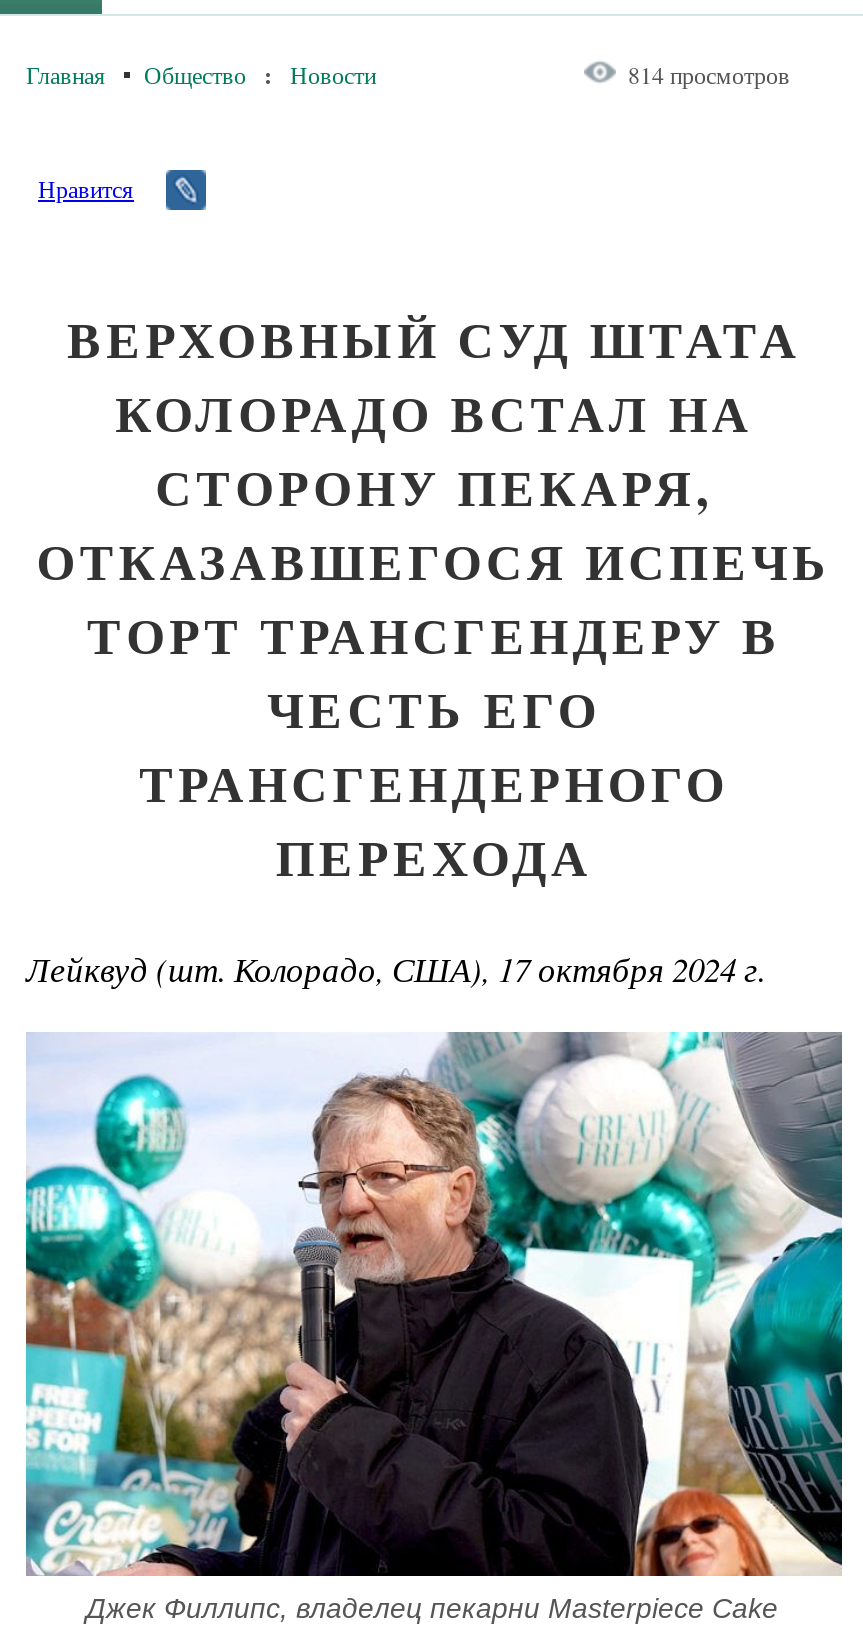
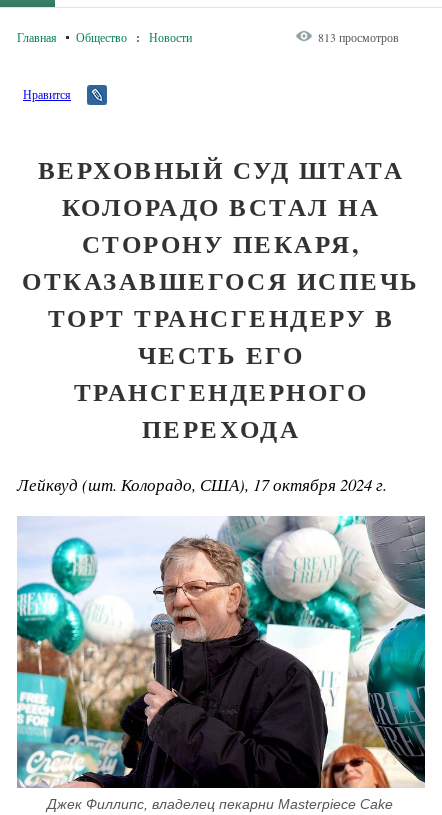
[628,58,790,90] 814 просмотров -> [318,29,399,45] 813 просмотров

